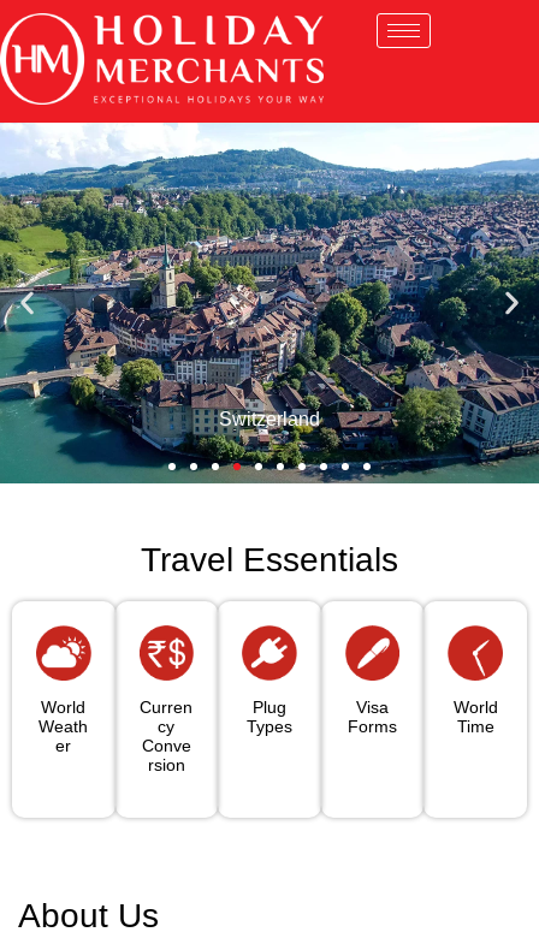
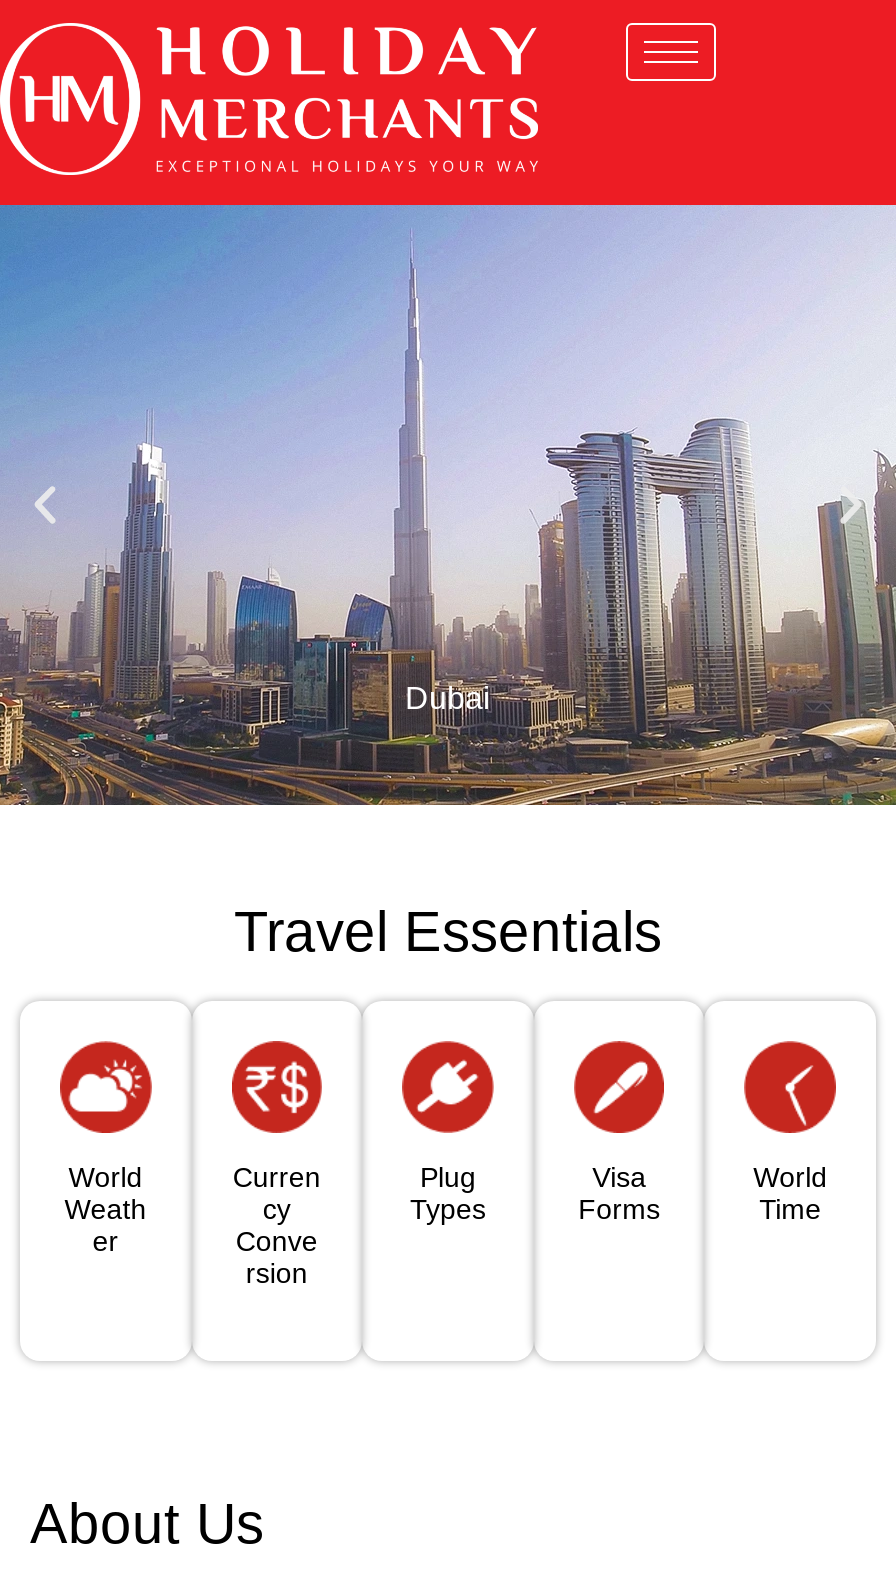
[4,121,535,485] [image] | Switzerland -> [6,203,890,807] [image] | Dubai

